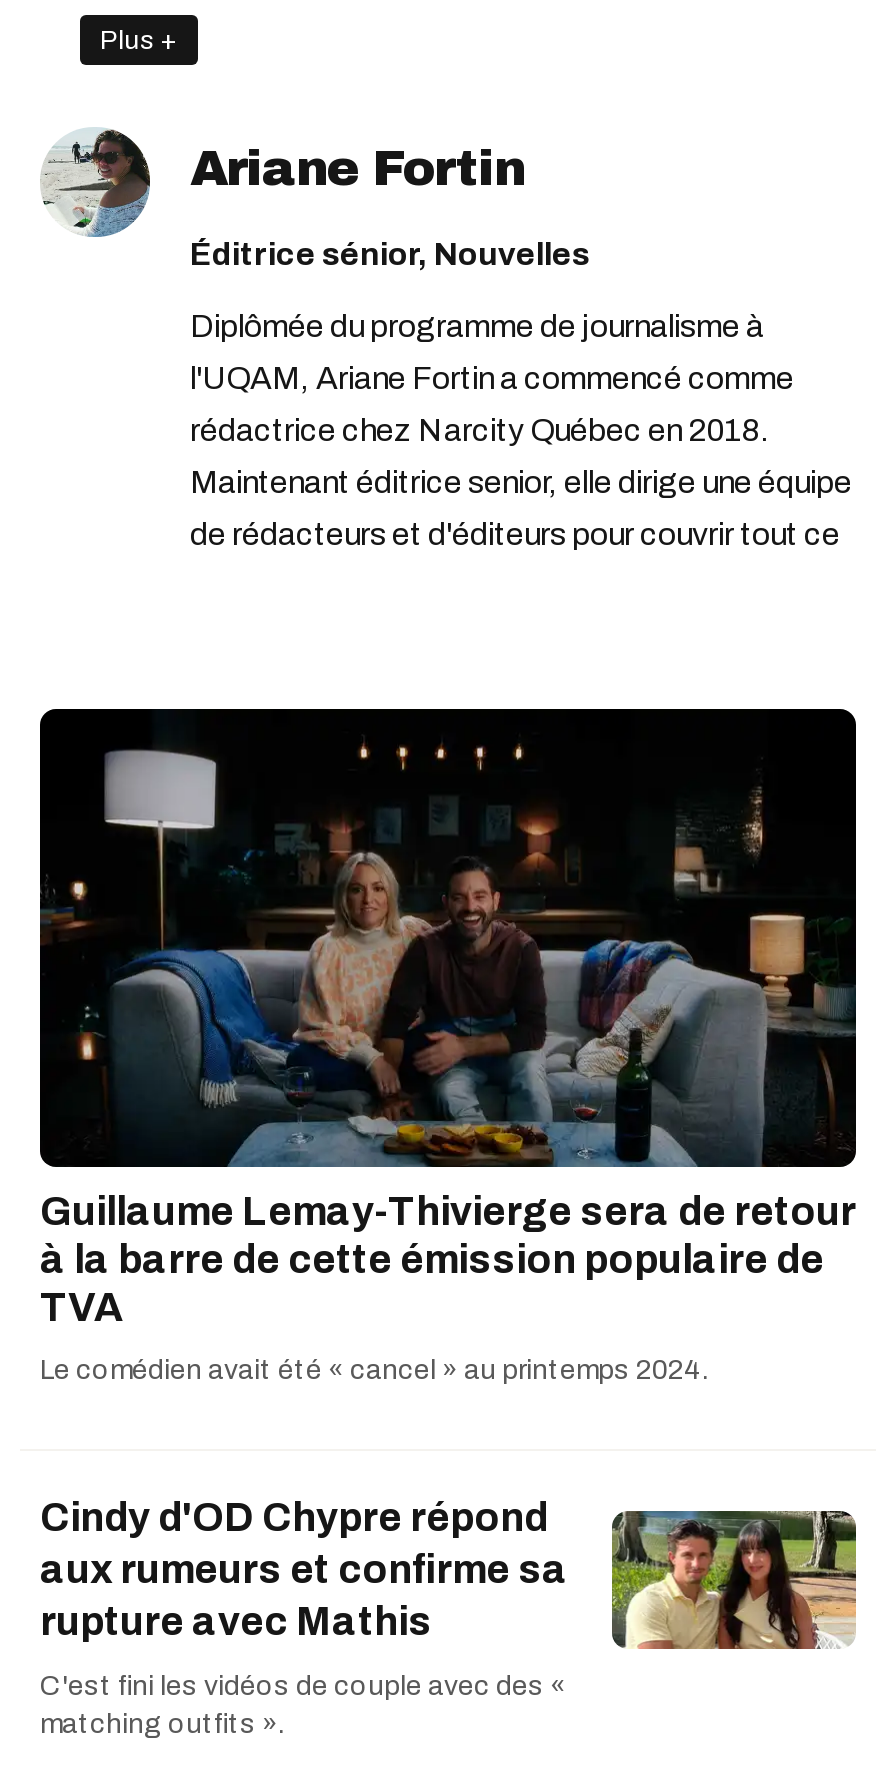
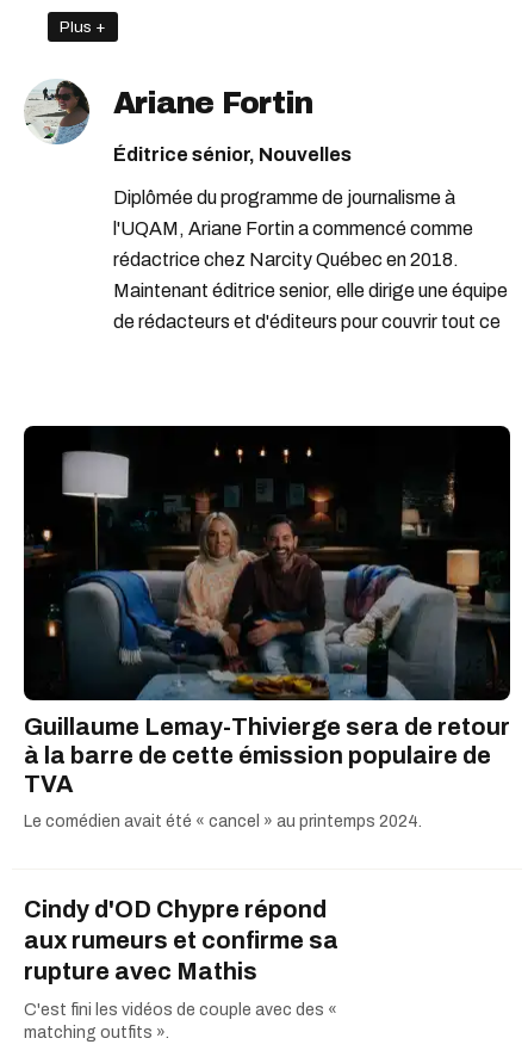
[610,1508,858,1652] [image] -> none

